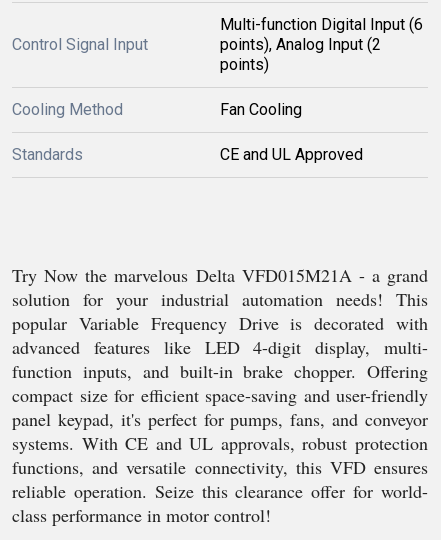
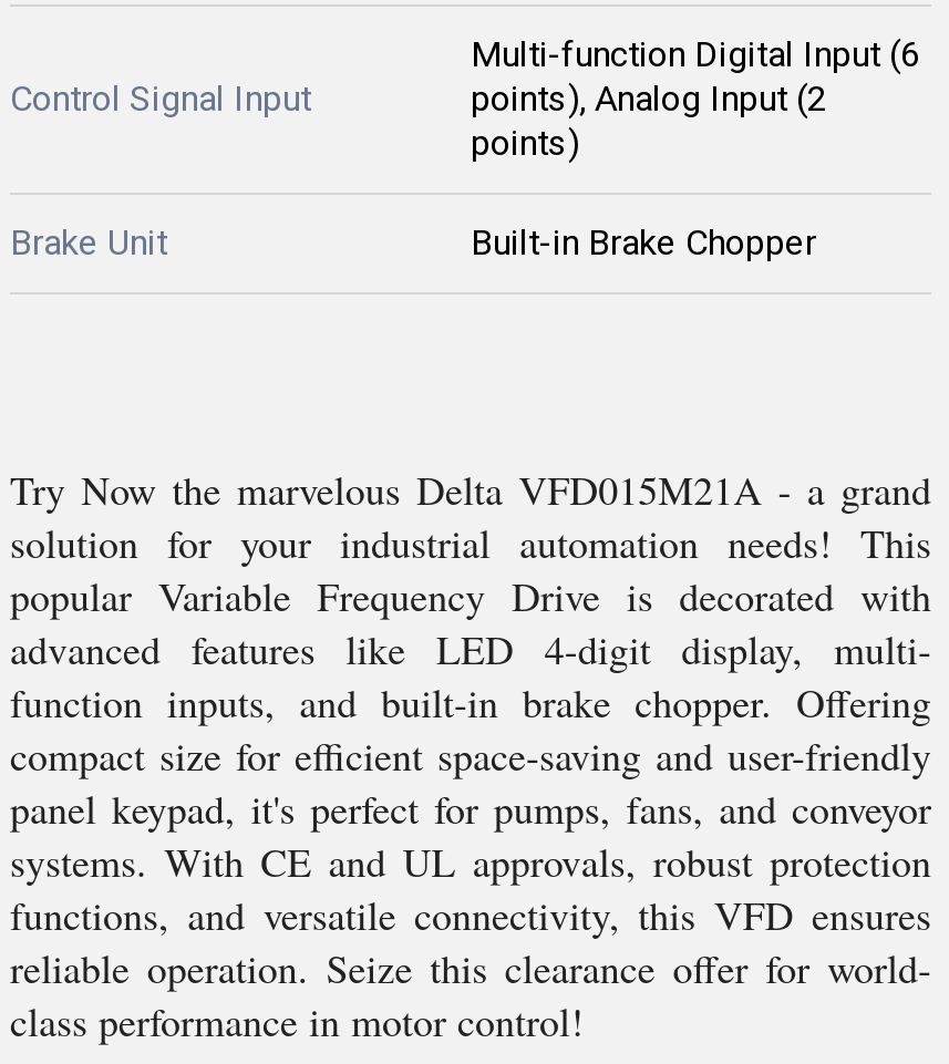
[12,100,363,164] Cooling Method | Fan Cooling | Standards | CE and UL Approved -> [10,221,816,263] Brake Unit | Built-in Brake Chopper

